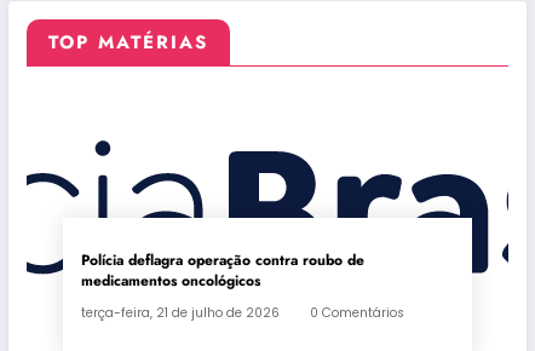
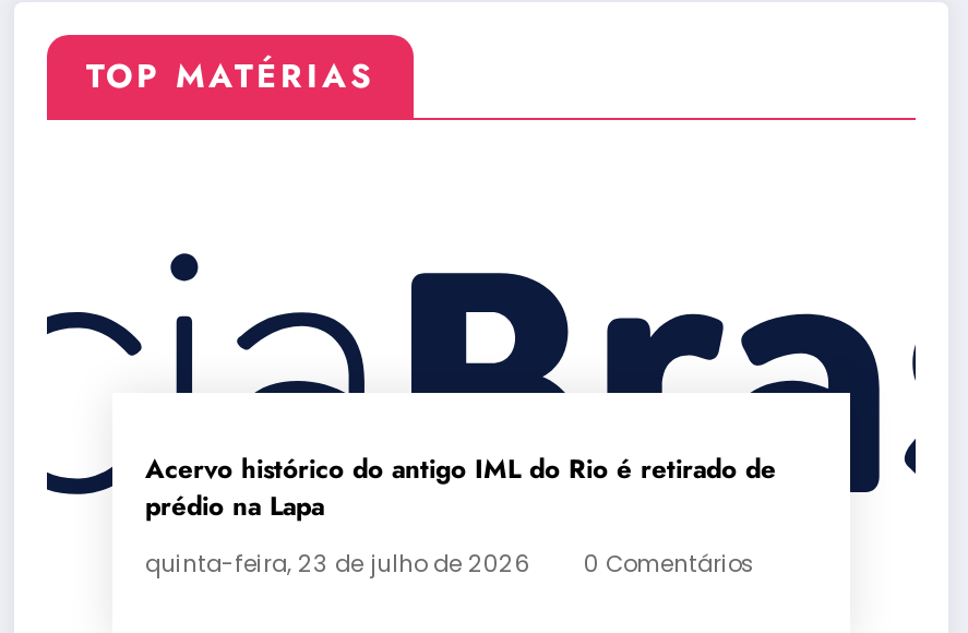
[81,249,364,292] Polícia deflagra operação contra roubo de | medicamentos oncológicos -> [145,449,776,526] Acervo histórico do antigo IML do Rio é retirado de | prédio na Lapa
[81,304,280,322] terça-feira, 21 de julho de 2026 -> [145,548,529,580] quinta-feira, 23 de julho de 2026

